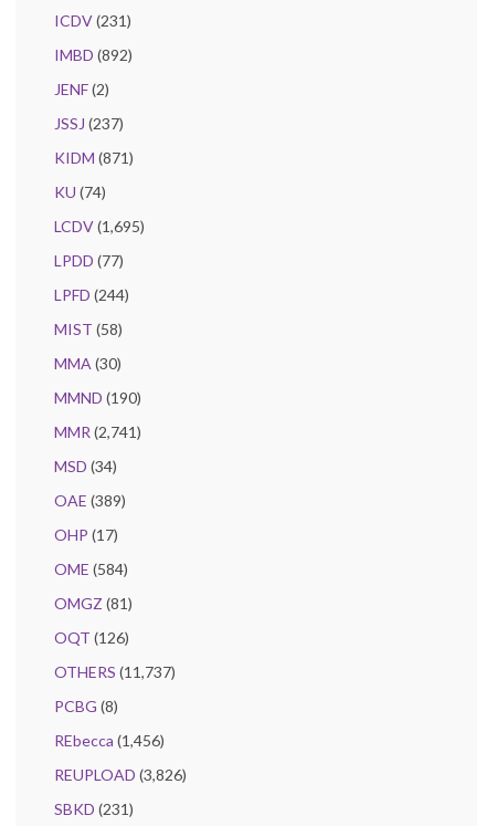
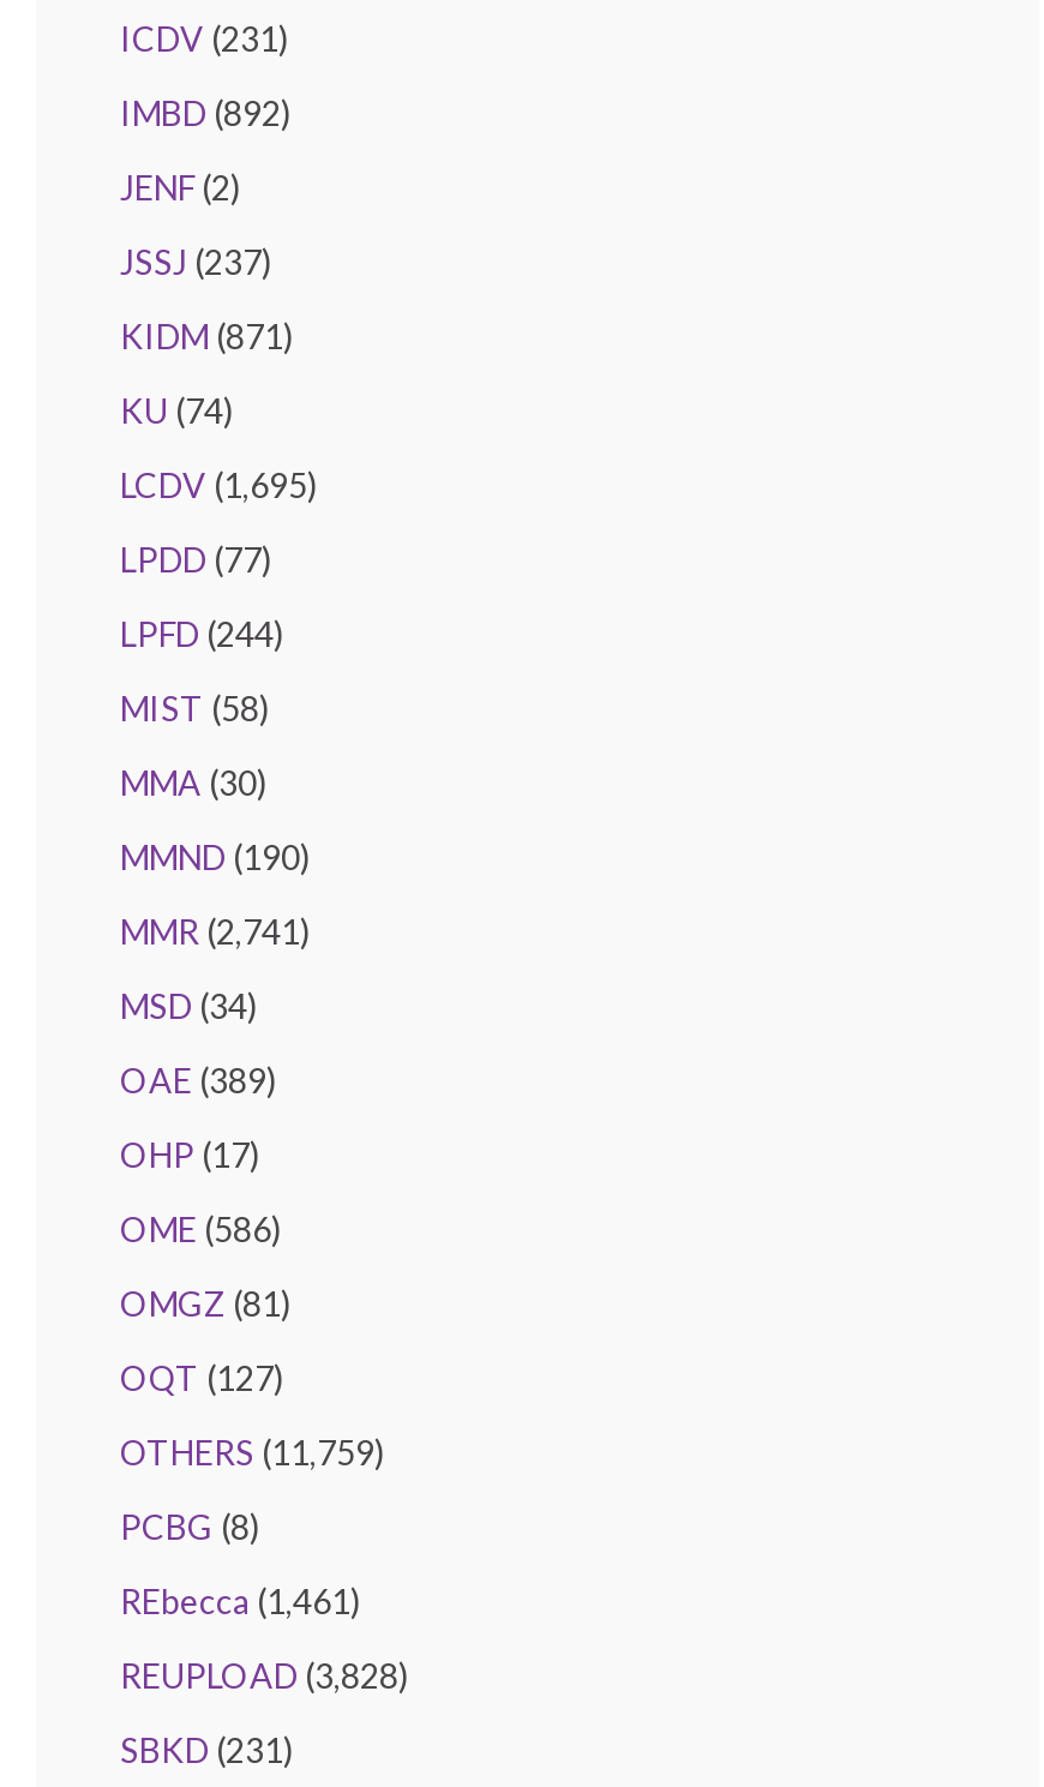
[54,559,128,578] OME (584) -> [120,1210,281,1251] OME (586)
[54,628,129,646] OQT (126) -> [120,1359,283,1400] OQT (127)
[54,662,176,681] OTHERS (11,737) -> [120,1433,384,1474] OTHERS (11,759)
[54,730,165,749] REbecca (1,456) -> [120,1582,360,1623] REbecca (1,461)
[54,765,187,784] REUPLOAD (3,826) -> [120,1656,408,1697] REUPLOAD (3,828)

